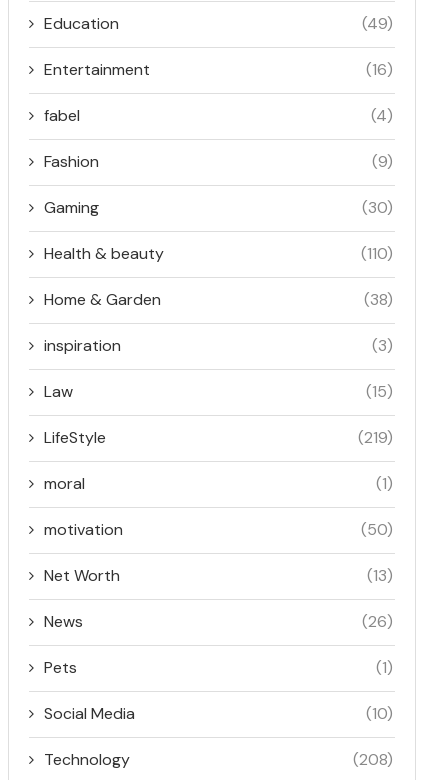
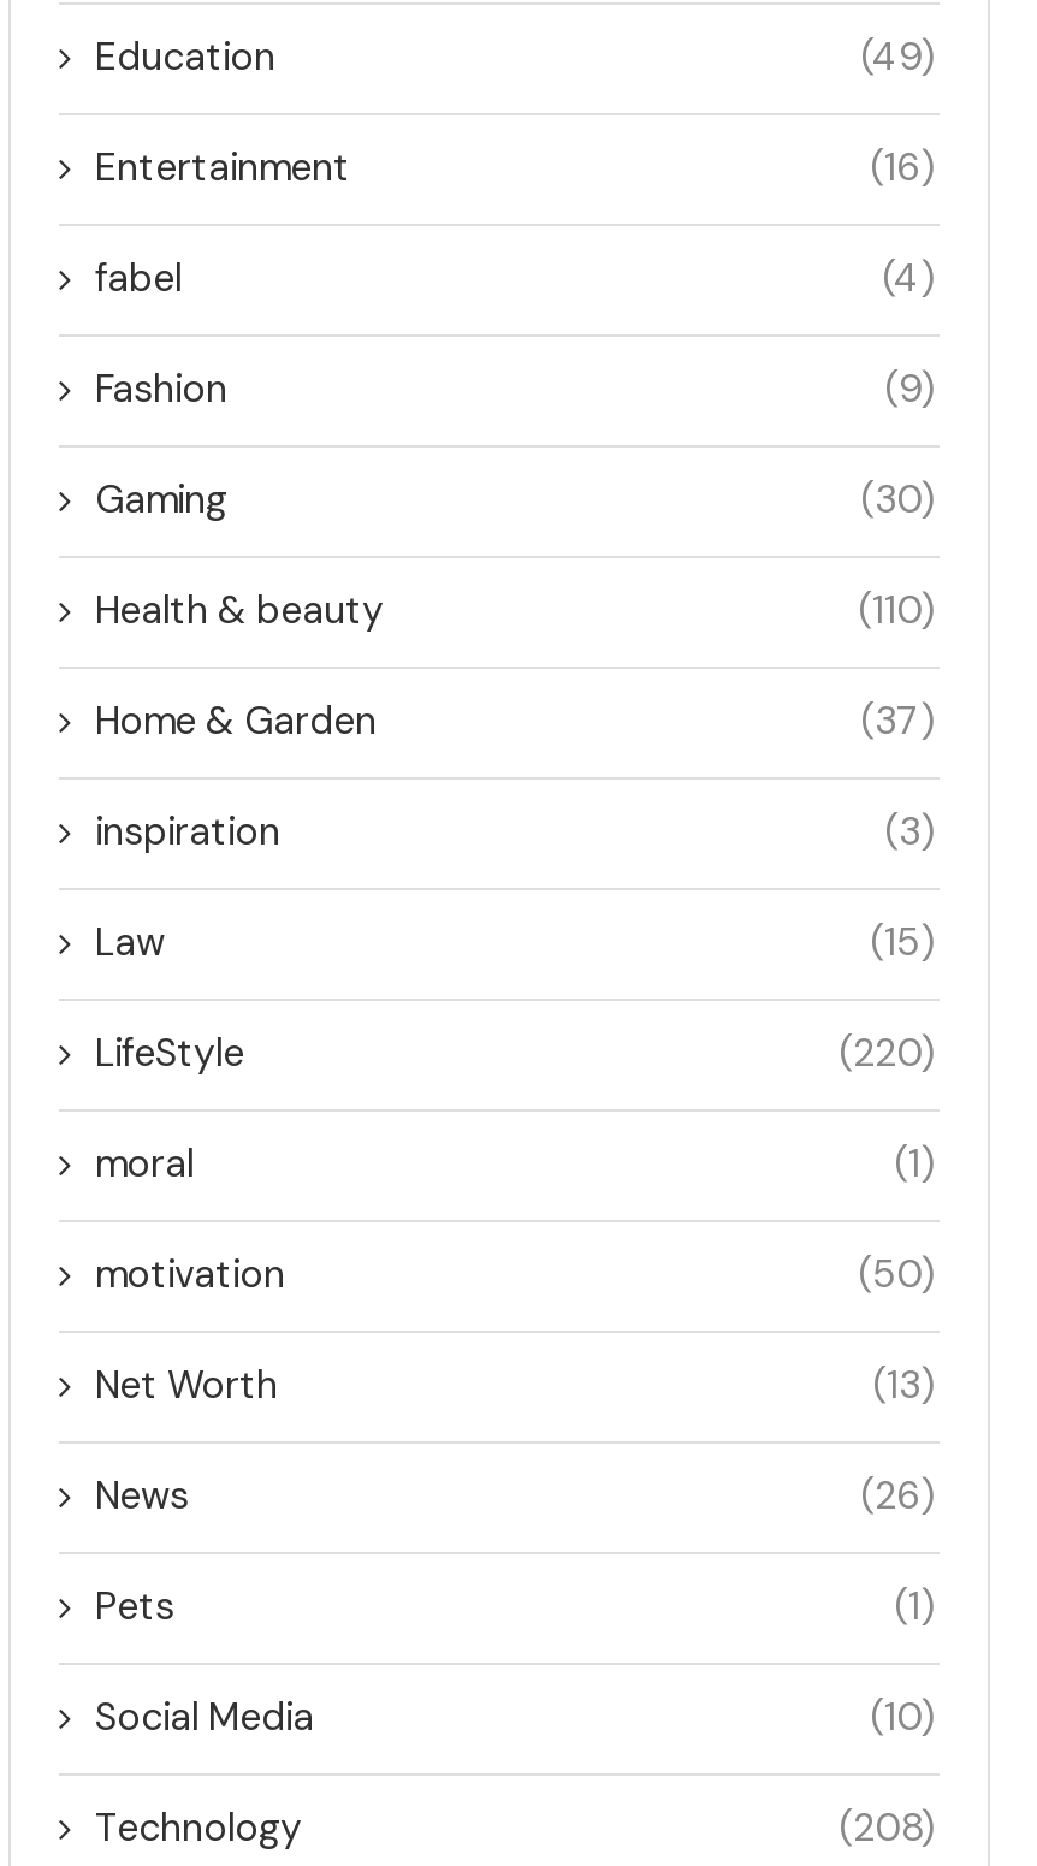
[364,289,393,310] (38) -> [860,694,935,745] (37)
[358,427,393,448] (219) -> [839,1026,935,1077] (220)

